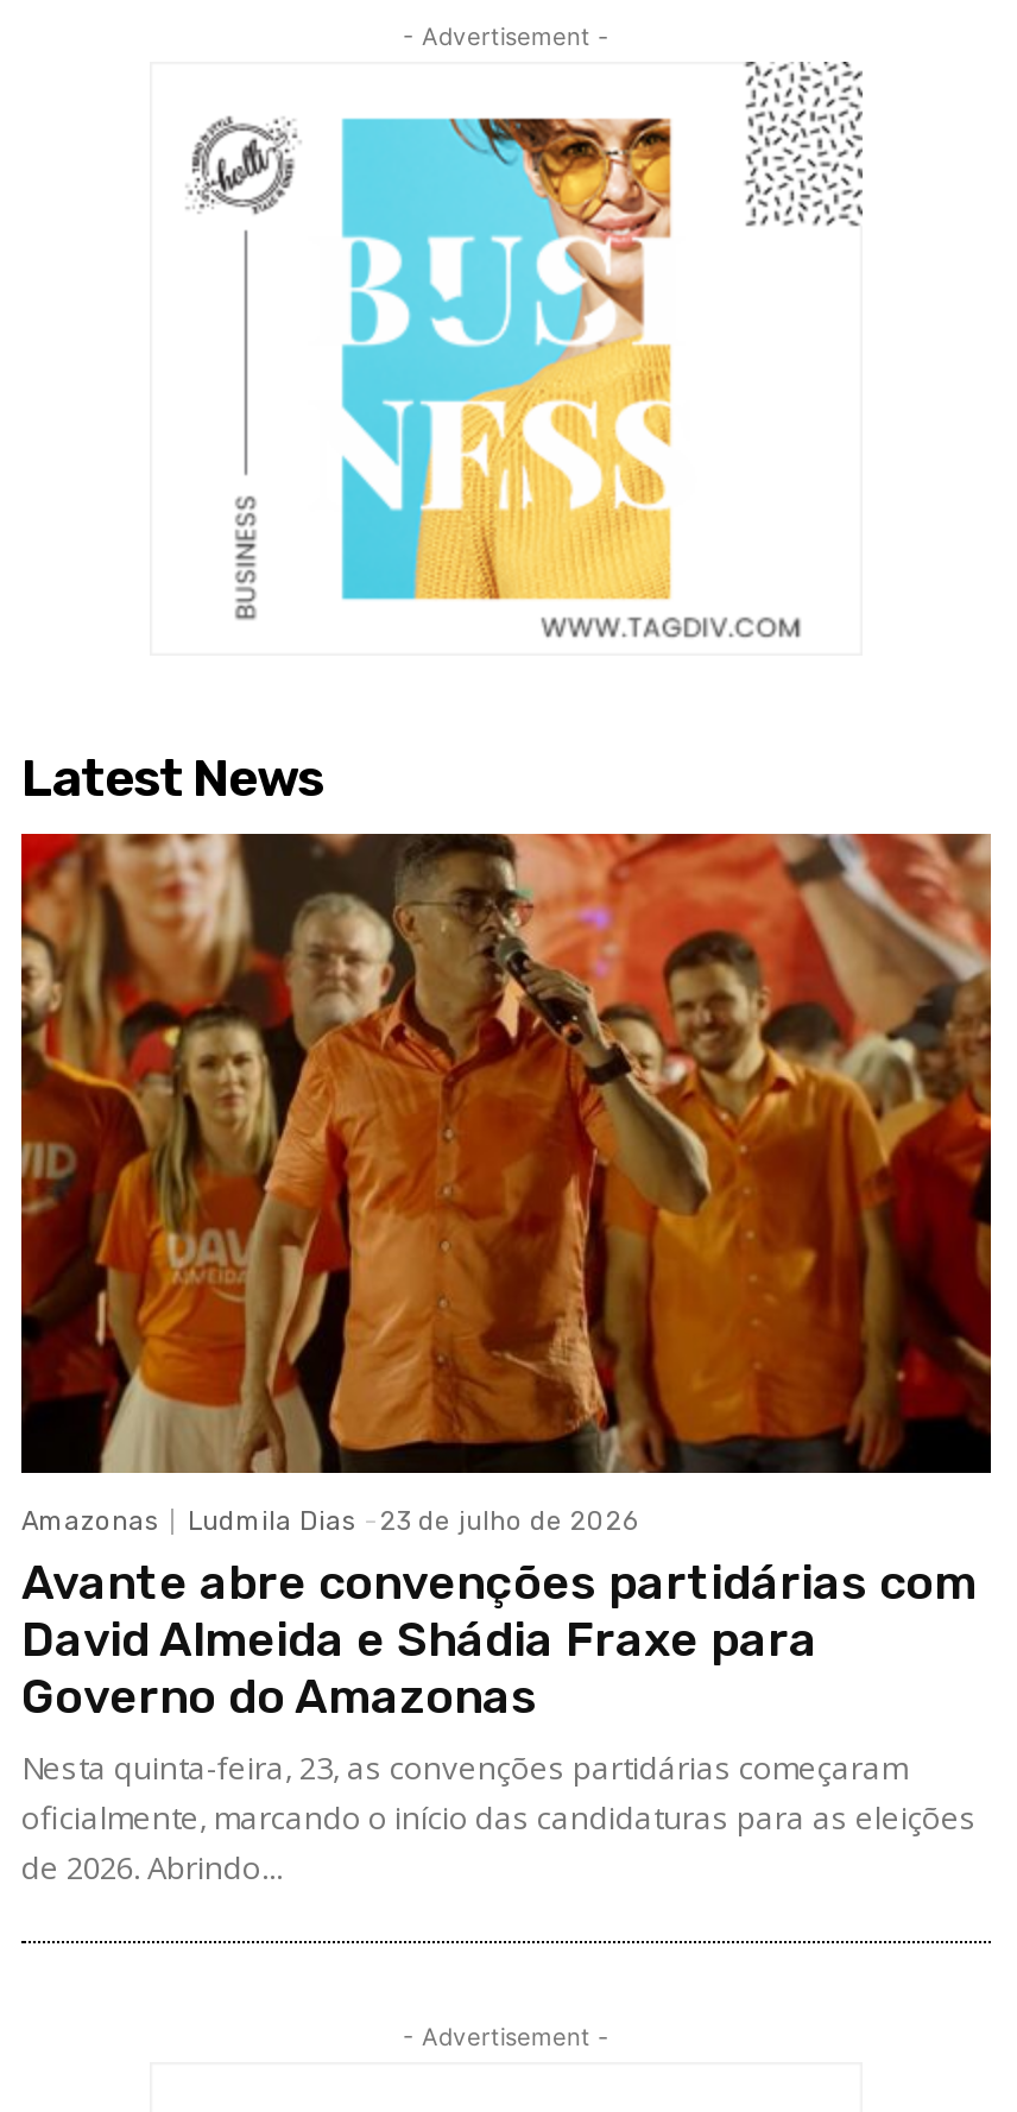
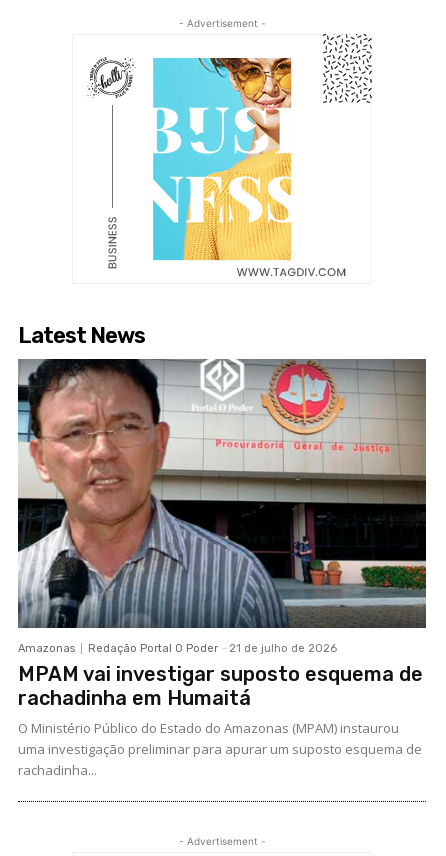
[19,831,993,1889] [image] | Ludmila Dias - 23 de julho de 2026 | Avante abre convenções partidárias com | David Almeida e Shádia Fraxe para | Governo do Amazonas | Nesta quinta-feira, 23, as convenções partidárias começaram | oficialmente, marcando o início das candidaturas para as eleições | de 2026. Abrindo... -> [17,358,427,779] [image] | Redação Portal O Poder - 21 de julho de 2026 | MPAM vai investigar suposto esquema de | rachadinha em Humaitá | O Ministério Público do Estado do Amazonas (MPAM) instaurou | uma investigação preliminar para apurar um suposto esquema de | rachadinha...

